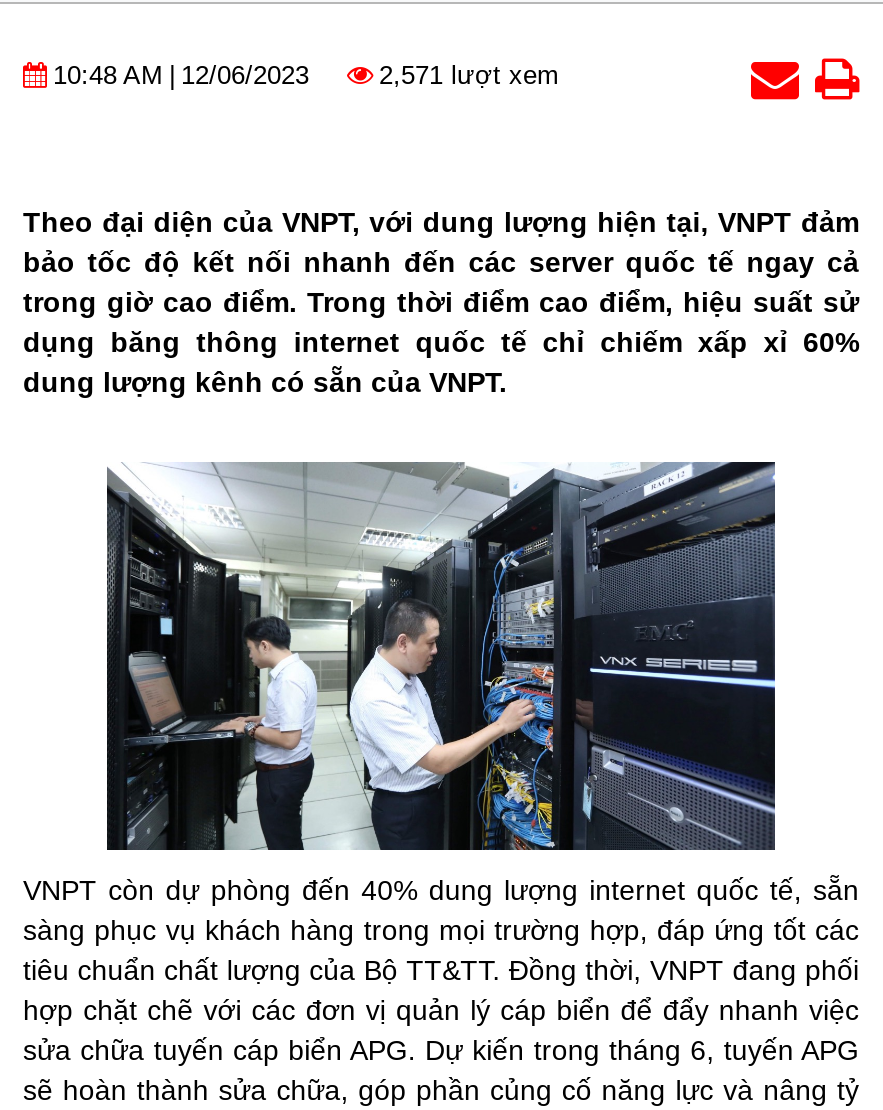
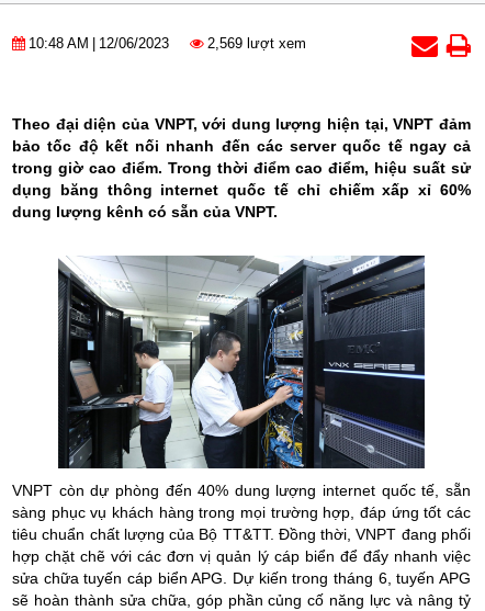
[379,61,559,91] 2,571 lượt xem -> [207,36,306,52] 2,569 lượt xem

